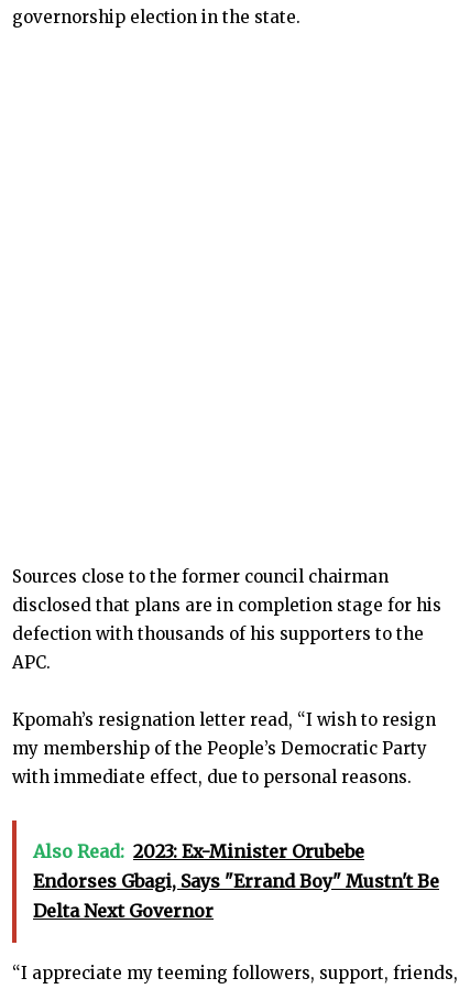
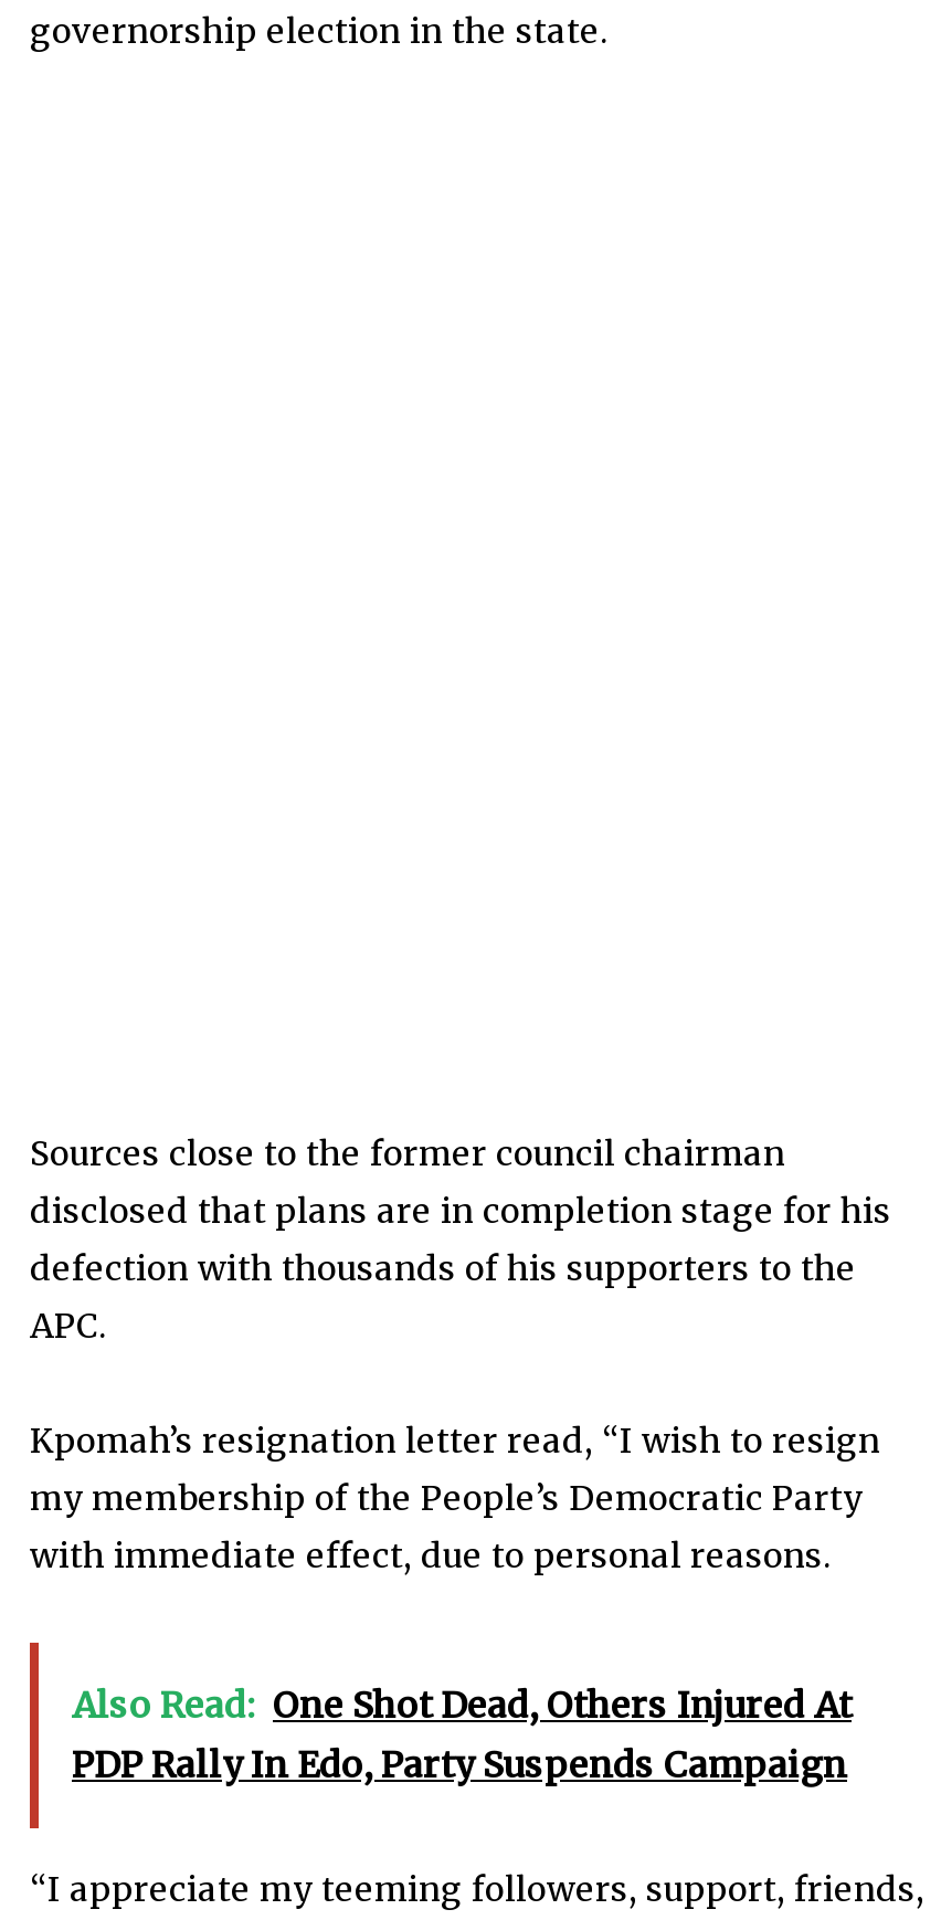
[33,840,439,922] Also Read: 2023: Ex-Minister Orubebe | Endorses Gbagi, Says "Errand Boy" Mustn't Be | Delta Next Governor -> [72,1682,852,1786] Also Read: One Shot Dead, Others Injured At | PDP Rally In Edo, Party Suspends Campaign

